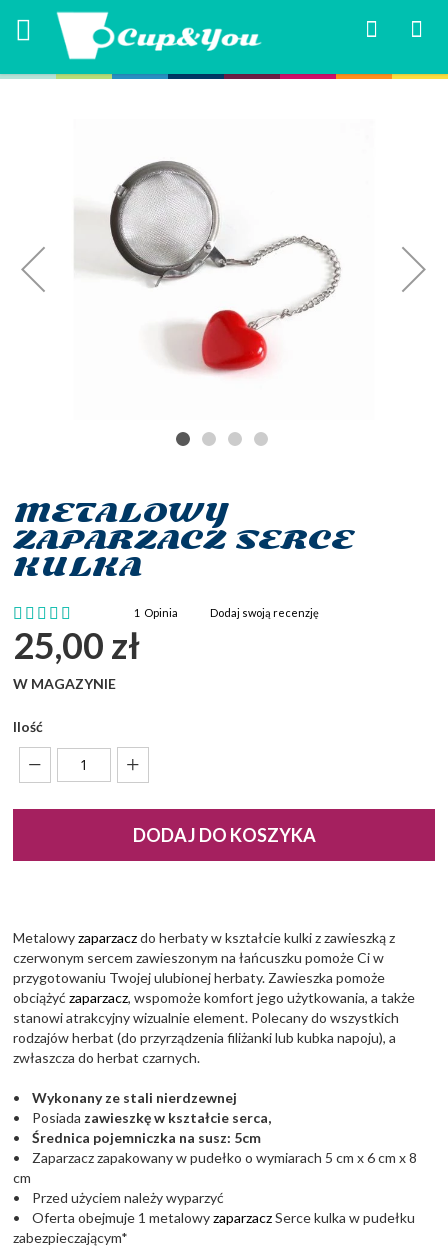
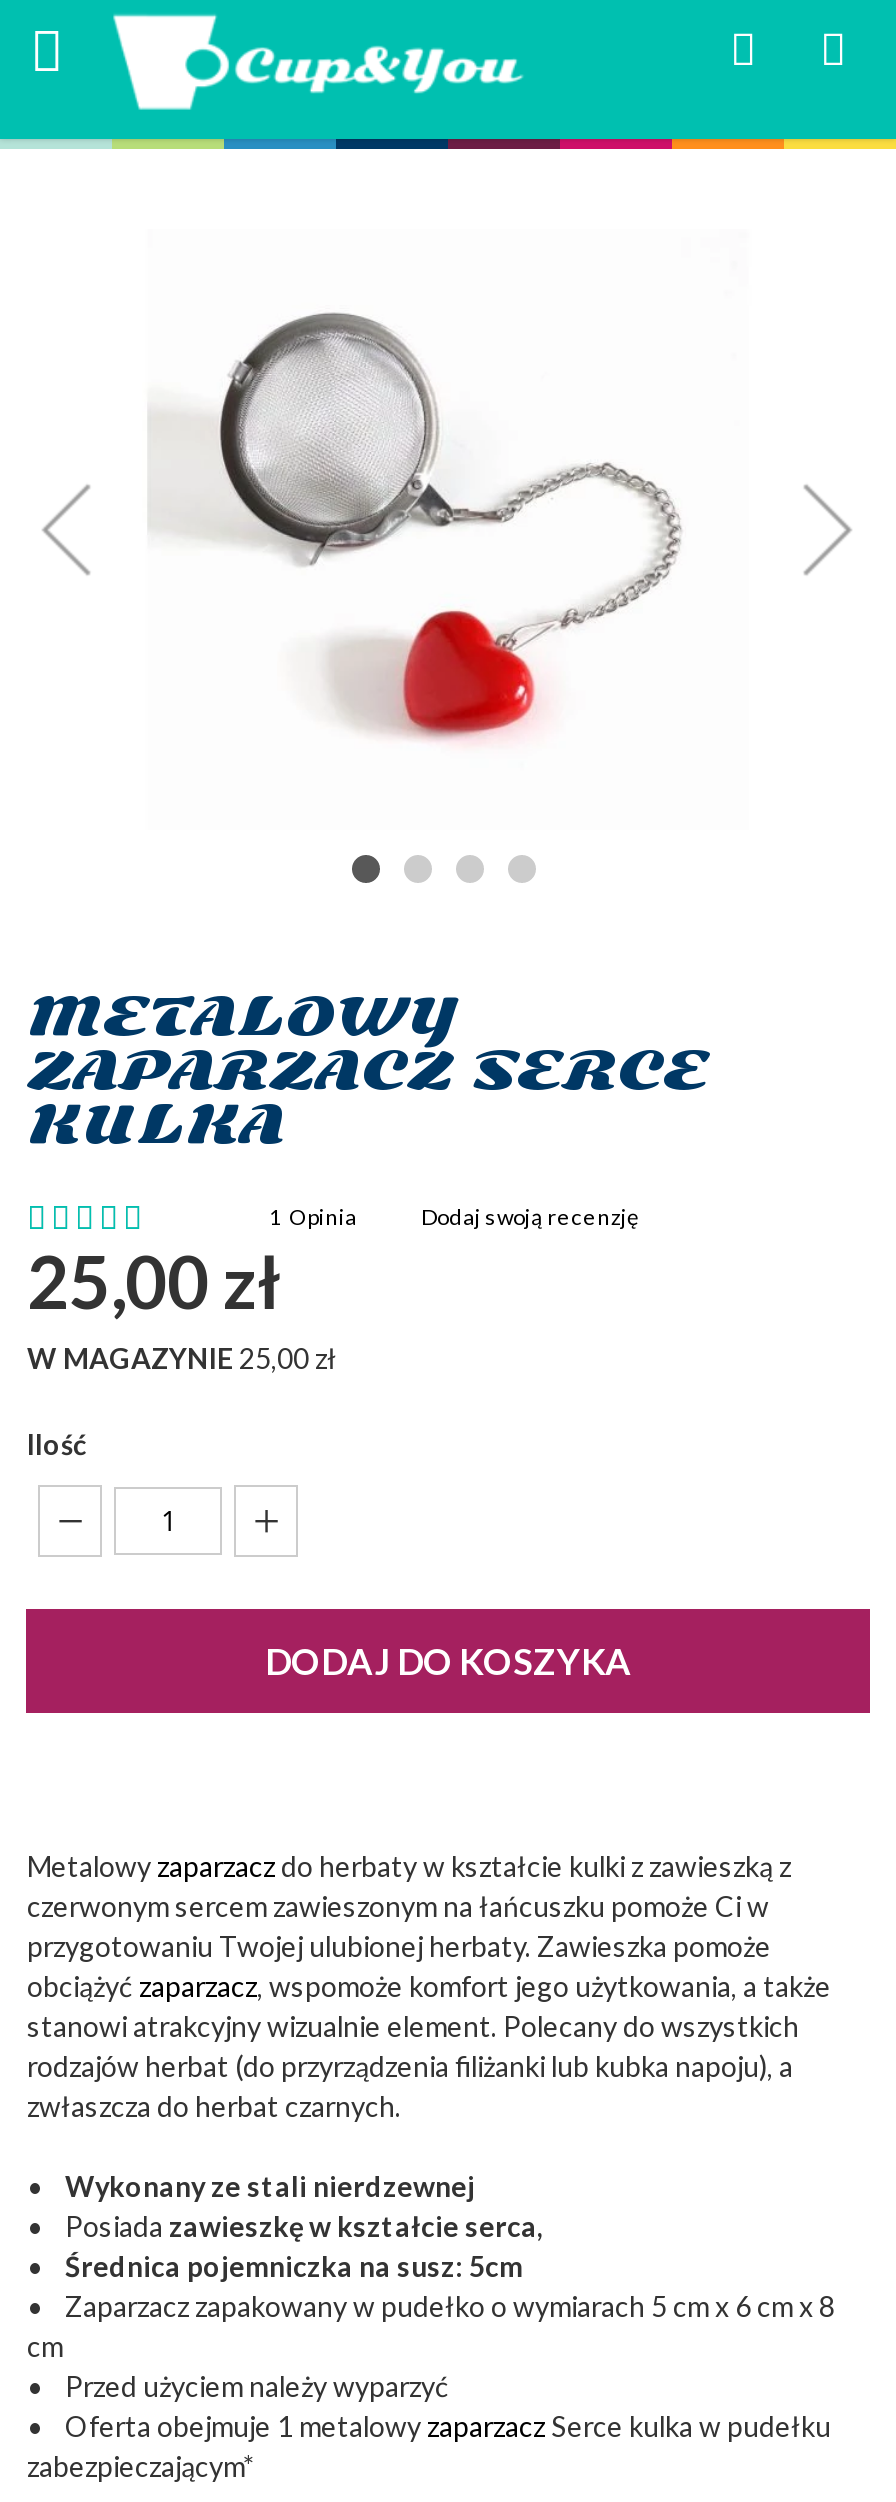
[13,675,116,692] W MAGAZYNIE -> [27,1341,337,1375] W MAGAZYNIE 25,00 zł

